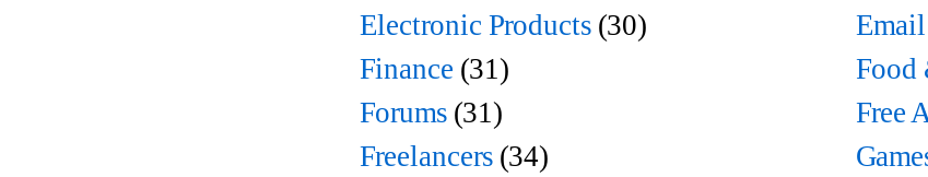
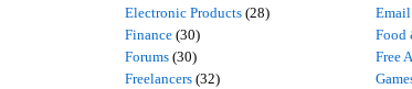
[360,8,646,41] Electronic Products (30) -> [125,4,270,21] Electronic Products (28)
[360,52,508,85] Finance (31) -> [125,26,200,43] Finance (30)
[360,95,502,128] Forums (31) -> [125,48,197,64] Forums (30)
[360,139,548,172] Freelancers (34) -> [125,70,220,86] Freelancers (32)

